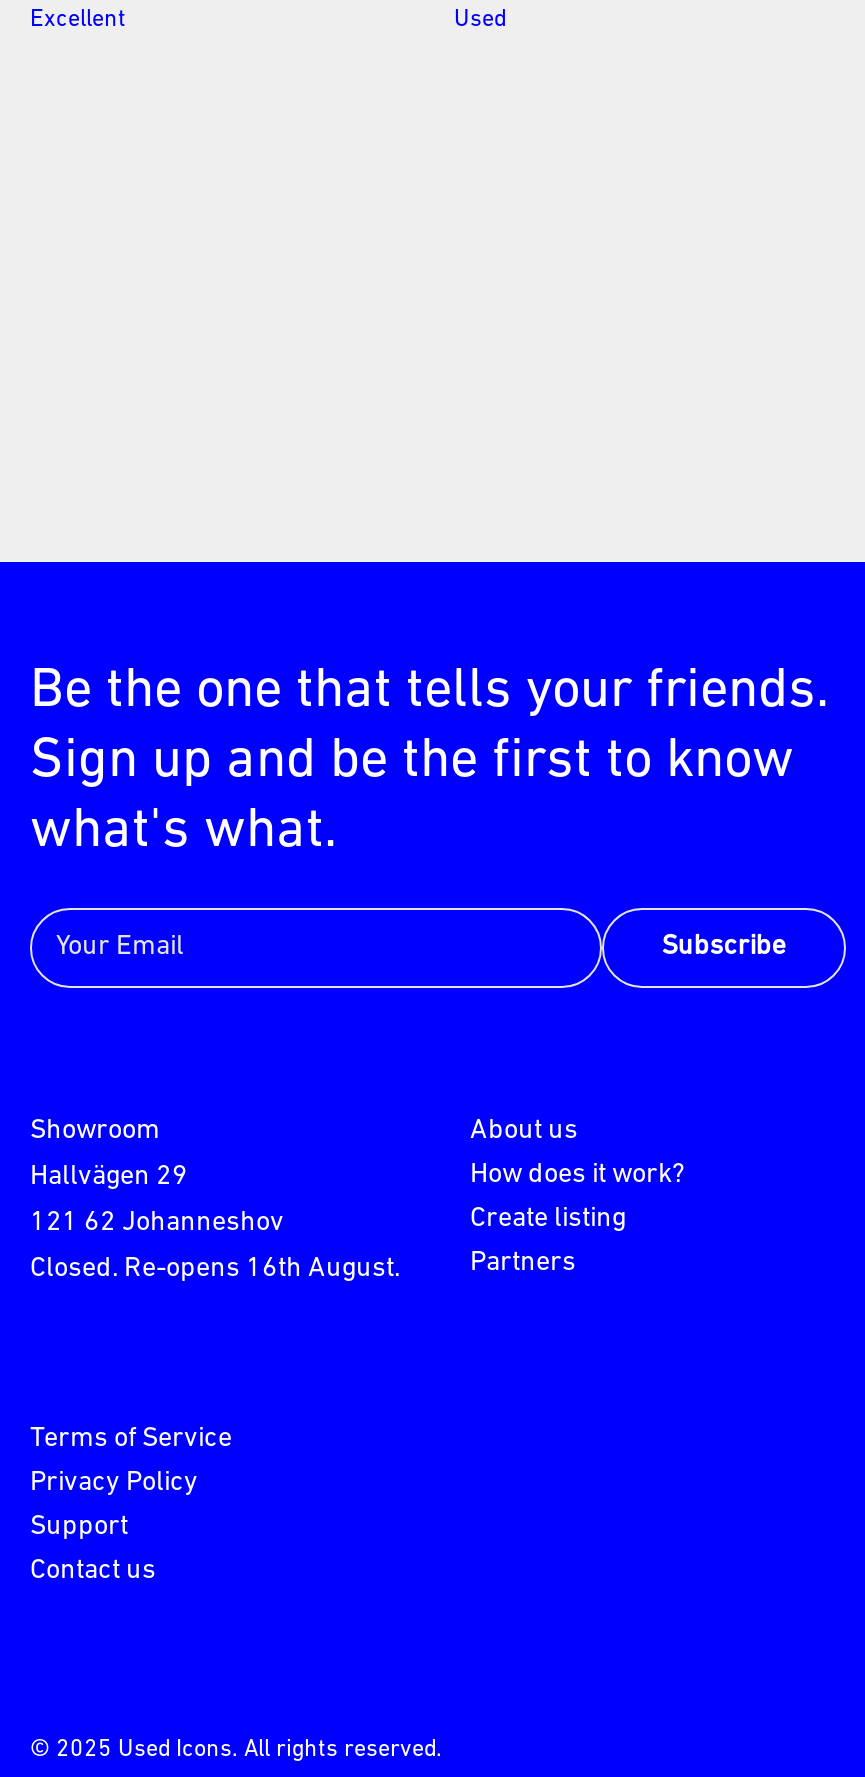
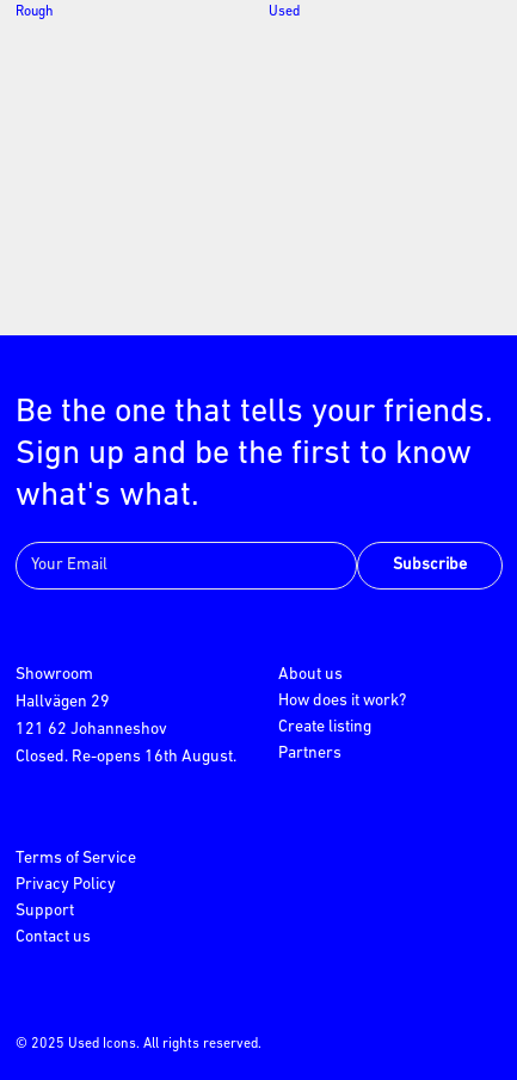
[30,8,126,32] Excellent -> [16,5,54,19] Rough

